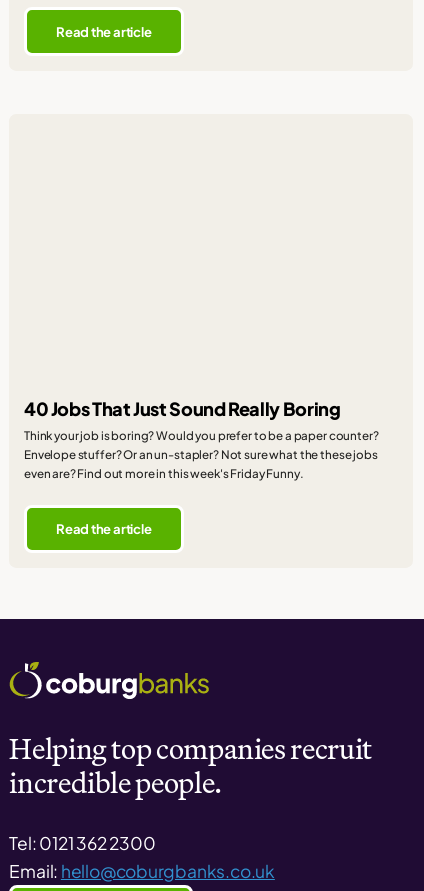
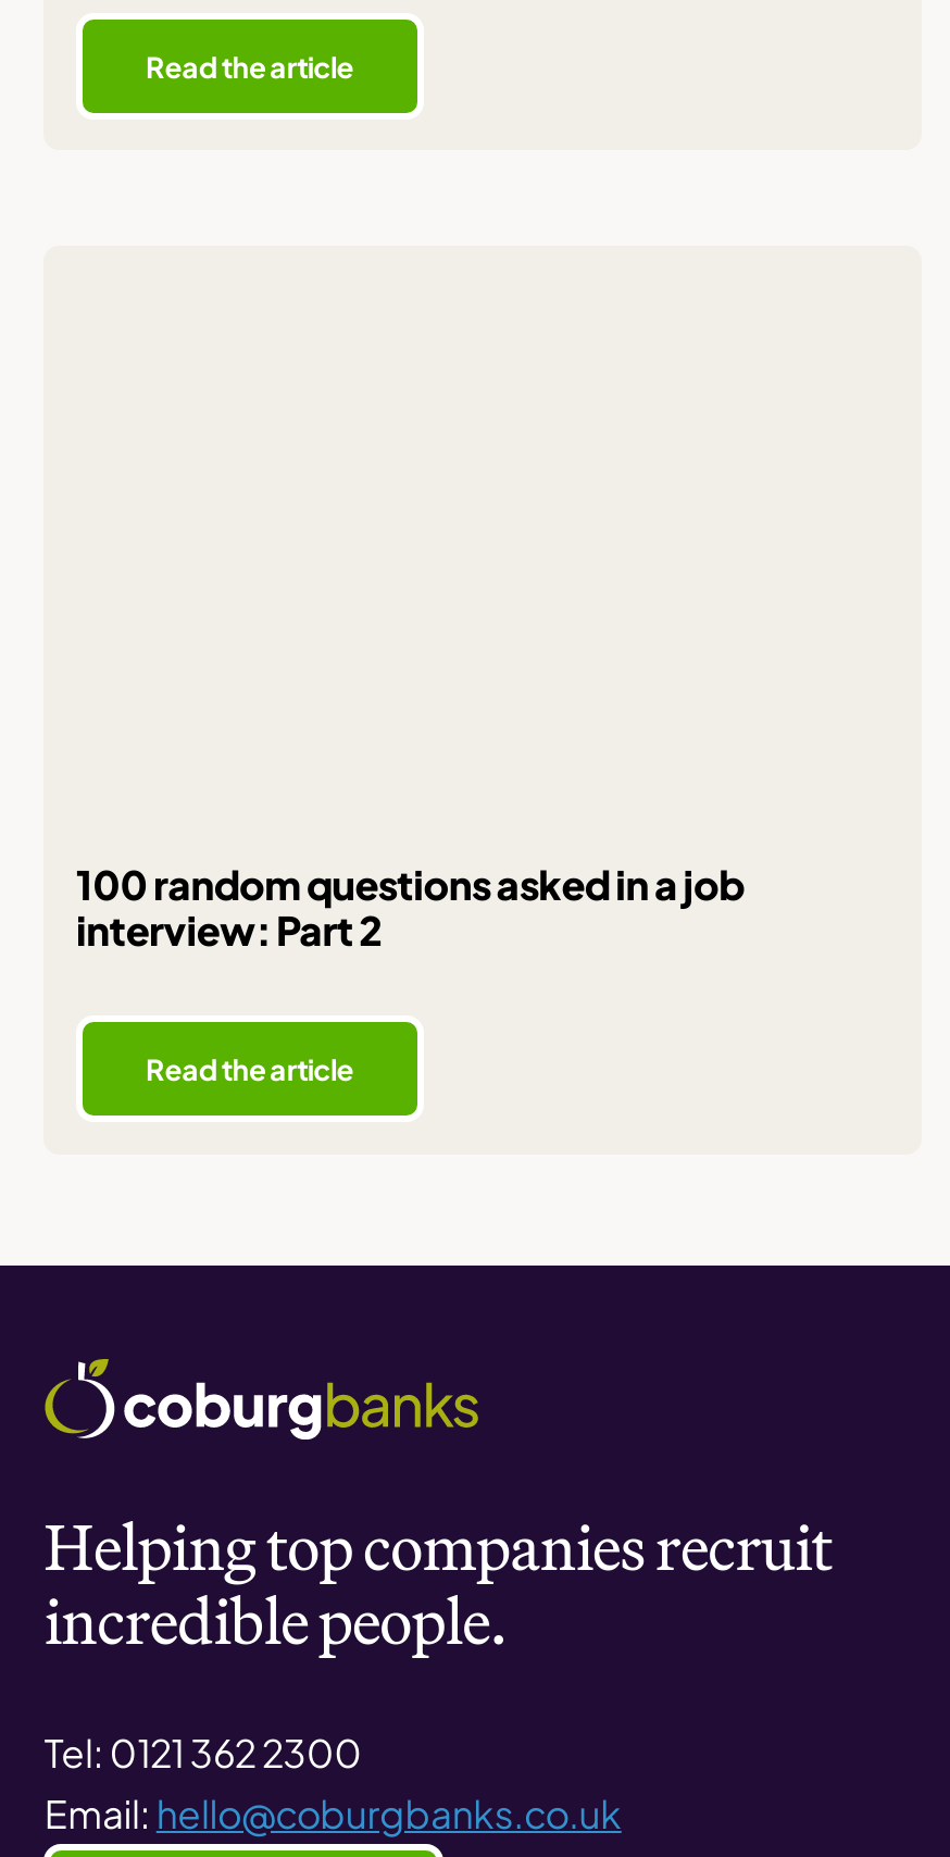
[24,396,378,481] 40 Jobs That Just Sound Really Boring | Think your job is boring? Would you prefer to be a paper counter? | Envelope stuffer? Or an un-stapler? Not sure what the these jobs | even are? Find out more in this week's Friday Funny. -> [76,860,744,956] 100 random questions asked in a job | interview: Part 2

